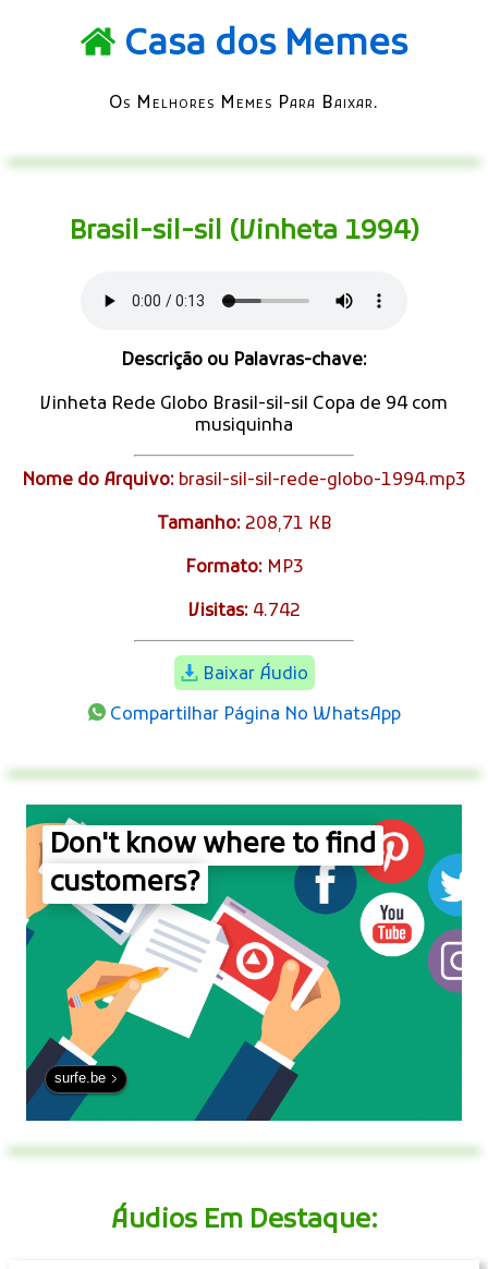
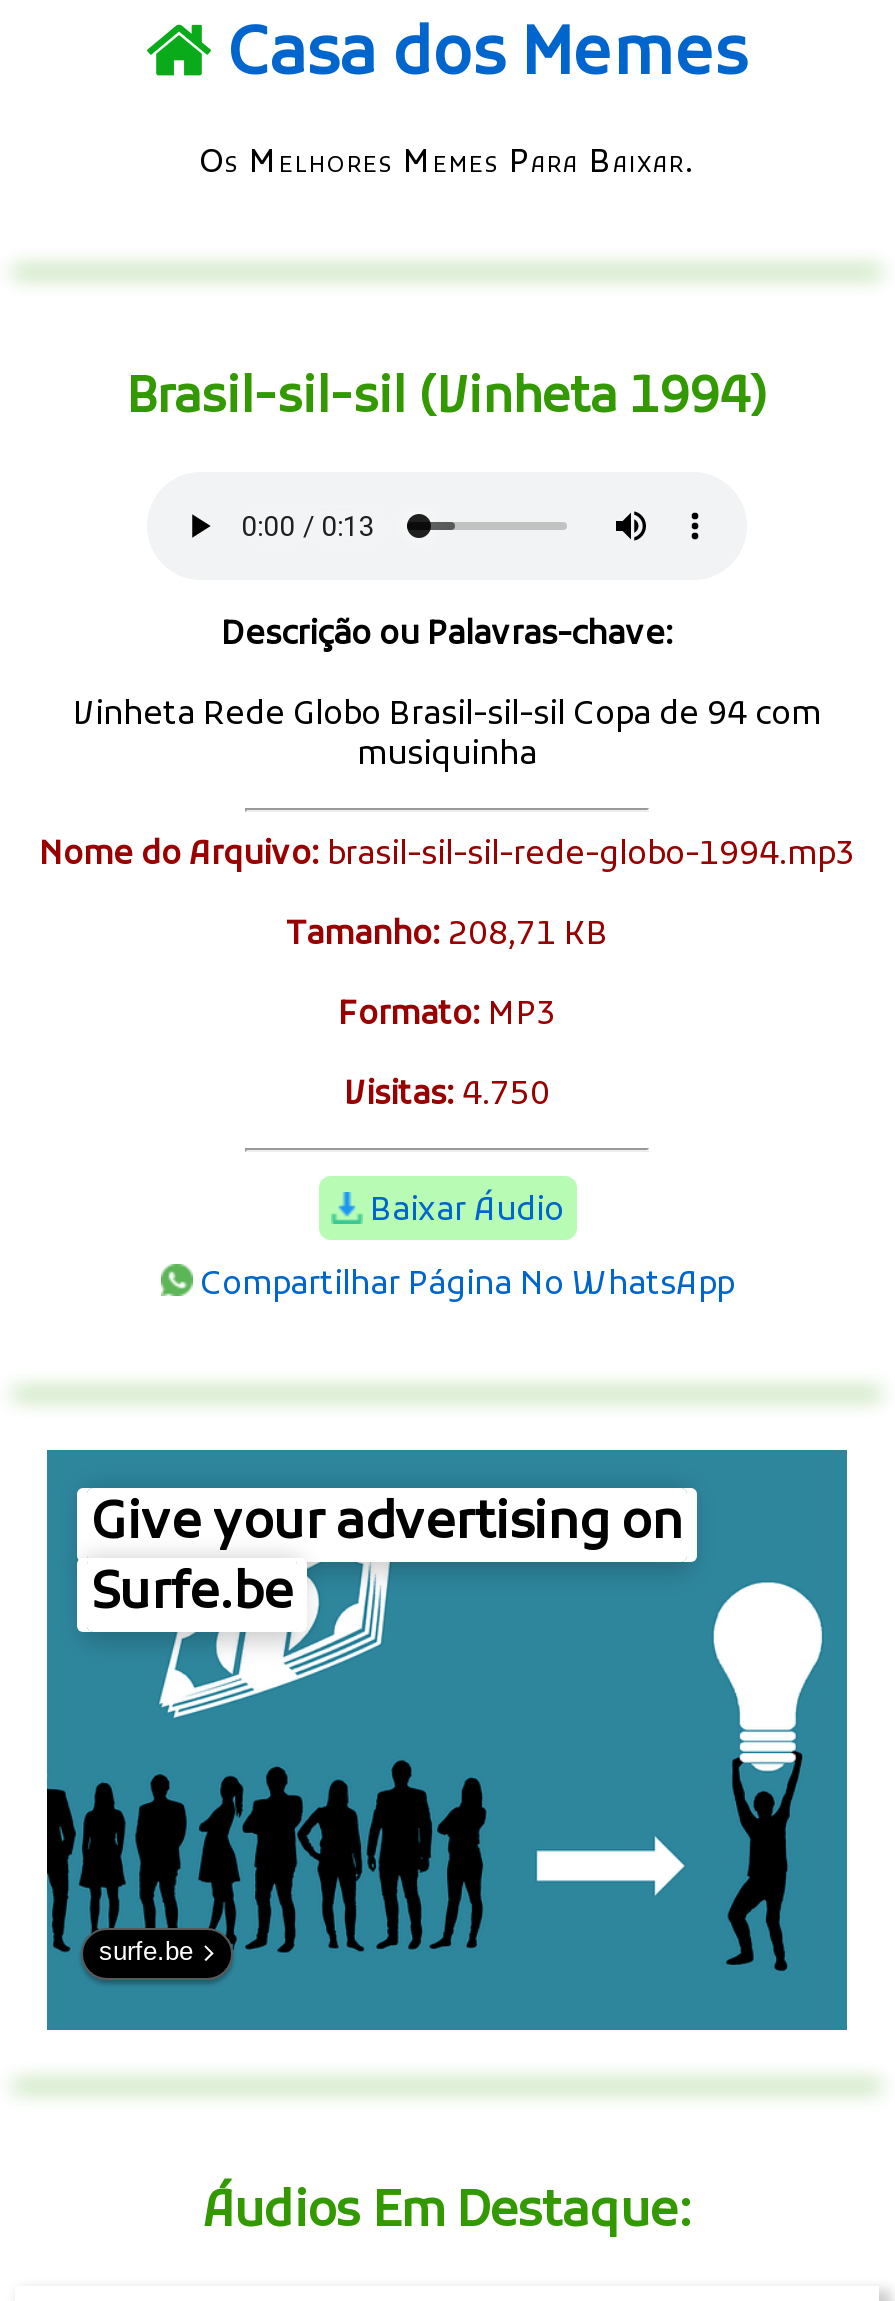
[188,600,300,622] Visitas: 4.742 -> [344,1075,550,1115] Visitas: 4.750
[25,806,463,1121] [image] | Don't know where to find | customers? -> [45,1452,849,2030] [image] | Give your advertising on | Surfe.be

